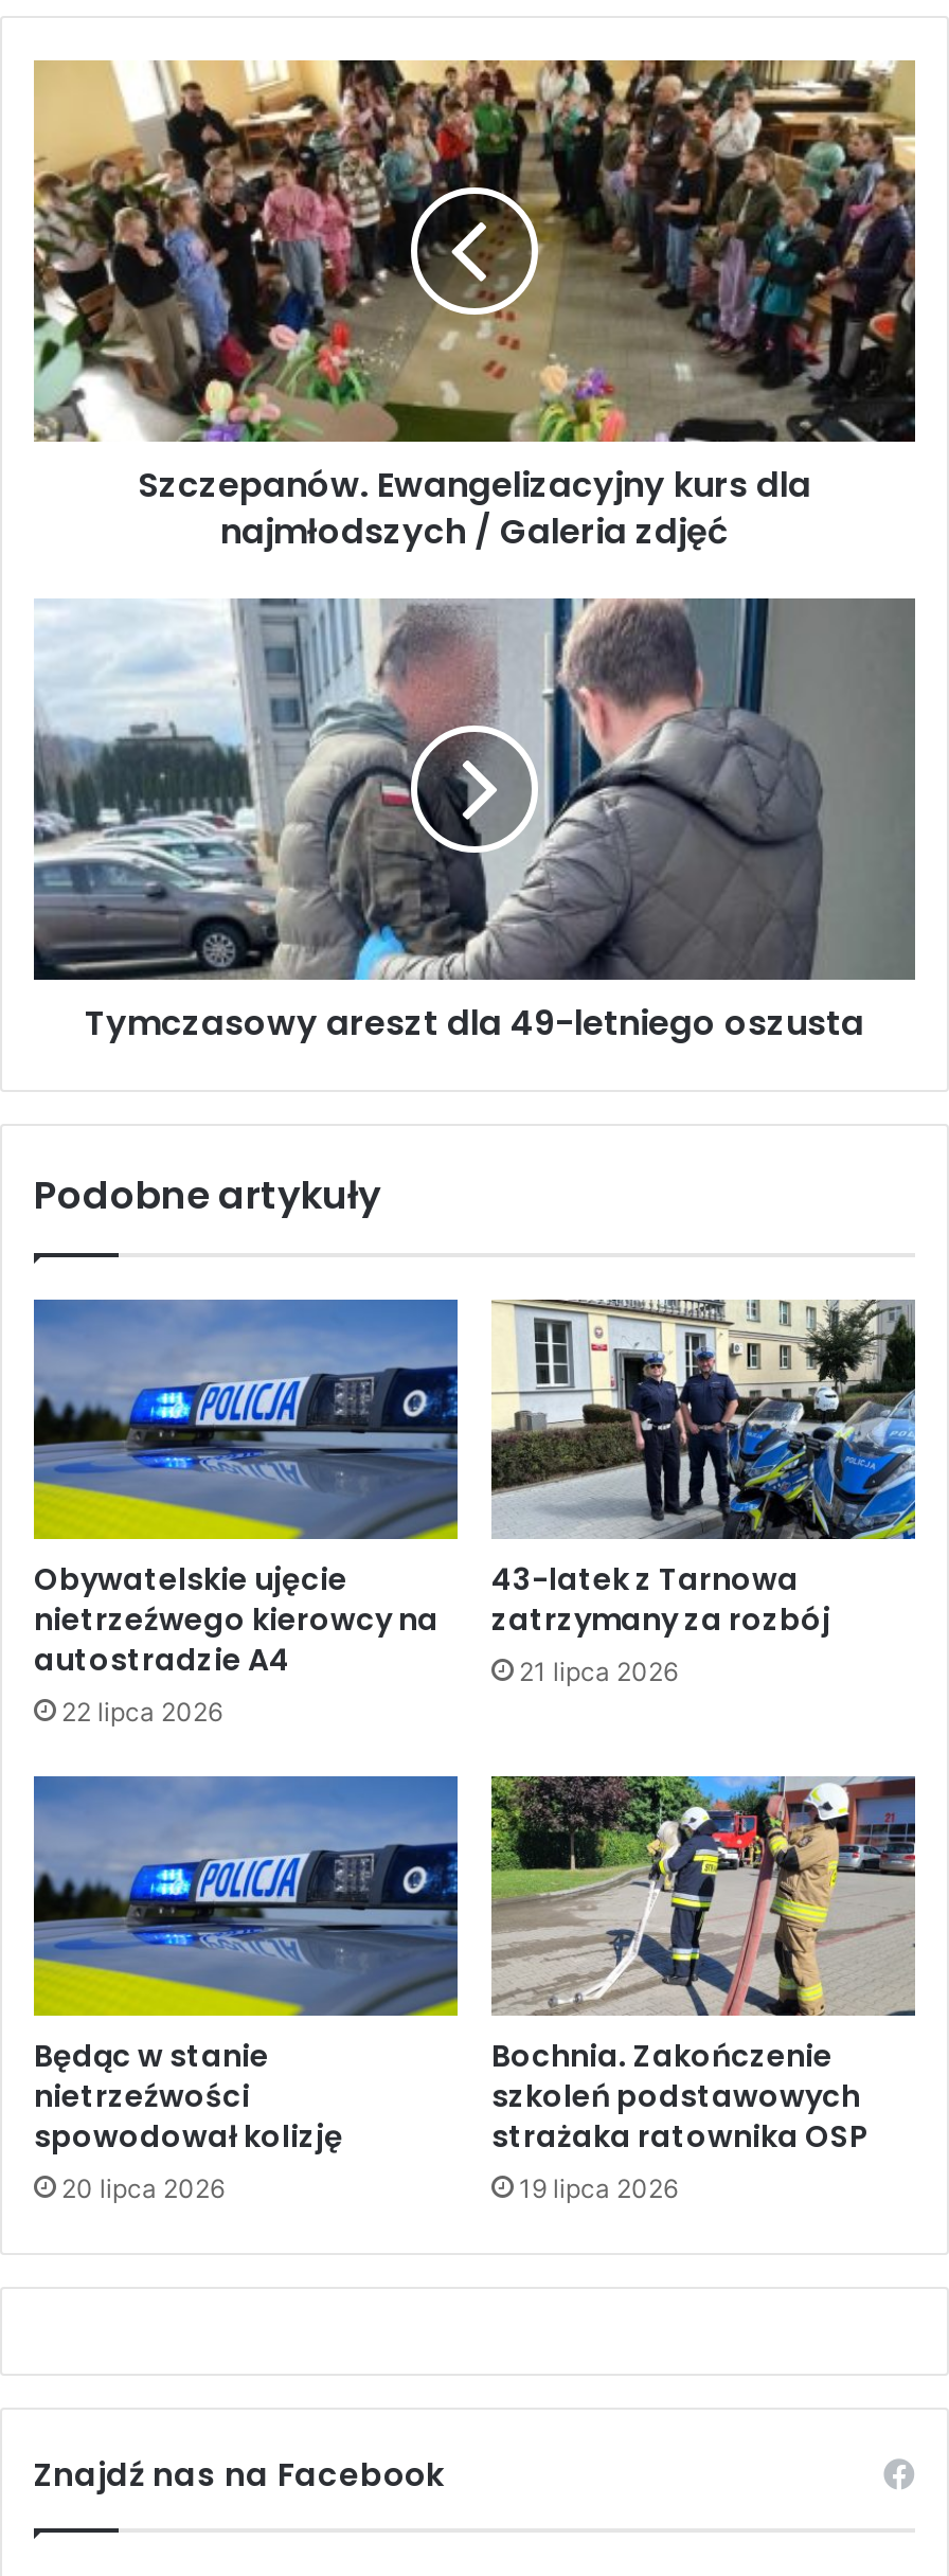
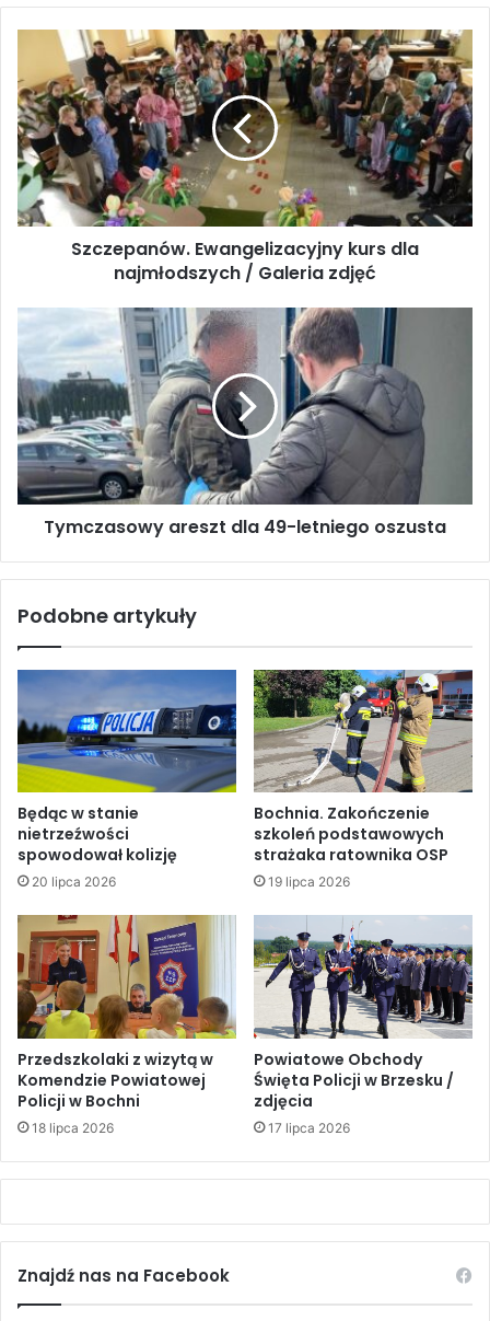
[491,1299,917,1687] [image] | 43-latek z Tarnowa | zatrzymany za rozbój | 21 lipca 2026 -> none
[34,1558,438,1728] Obywatelskie ujęcie | nietrzeźwego kierowcy na | autostradzie A4 | 22 lipca 2026 -> none
moved [34,1773,919,2204] -> [17,668,475,890]: [image] | Będąc w stanie | nietrzeźwości | ... | strażaka ratownika OSP | 19 lipca 2026
none -> [16,914,236,1136] [image] | Przedszkolaki z wizytą w | Komendzie Powiatowej | Policji w Bochni | 18 lipca 2026
none -> [253,916,472,1136] [image] | Powiatowe Obchody | Święta Policji w Brzesku / | zdjęcia | 17 lipca 2026

